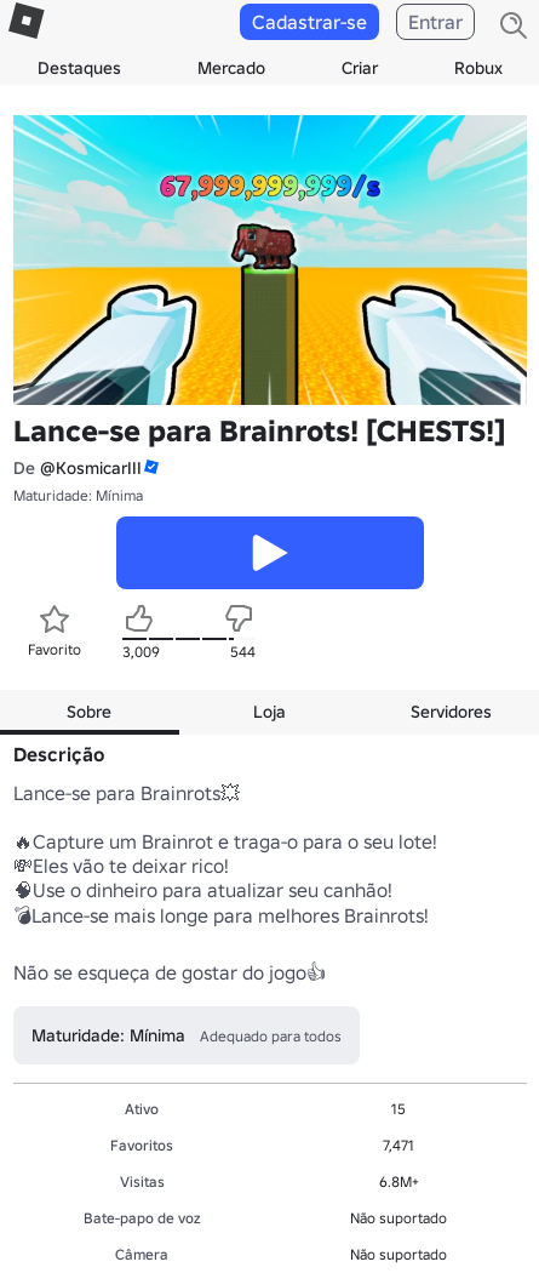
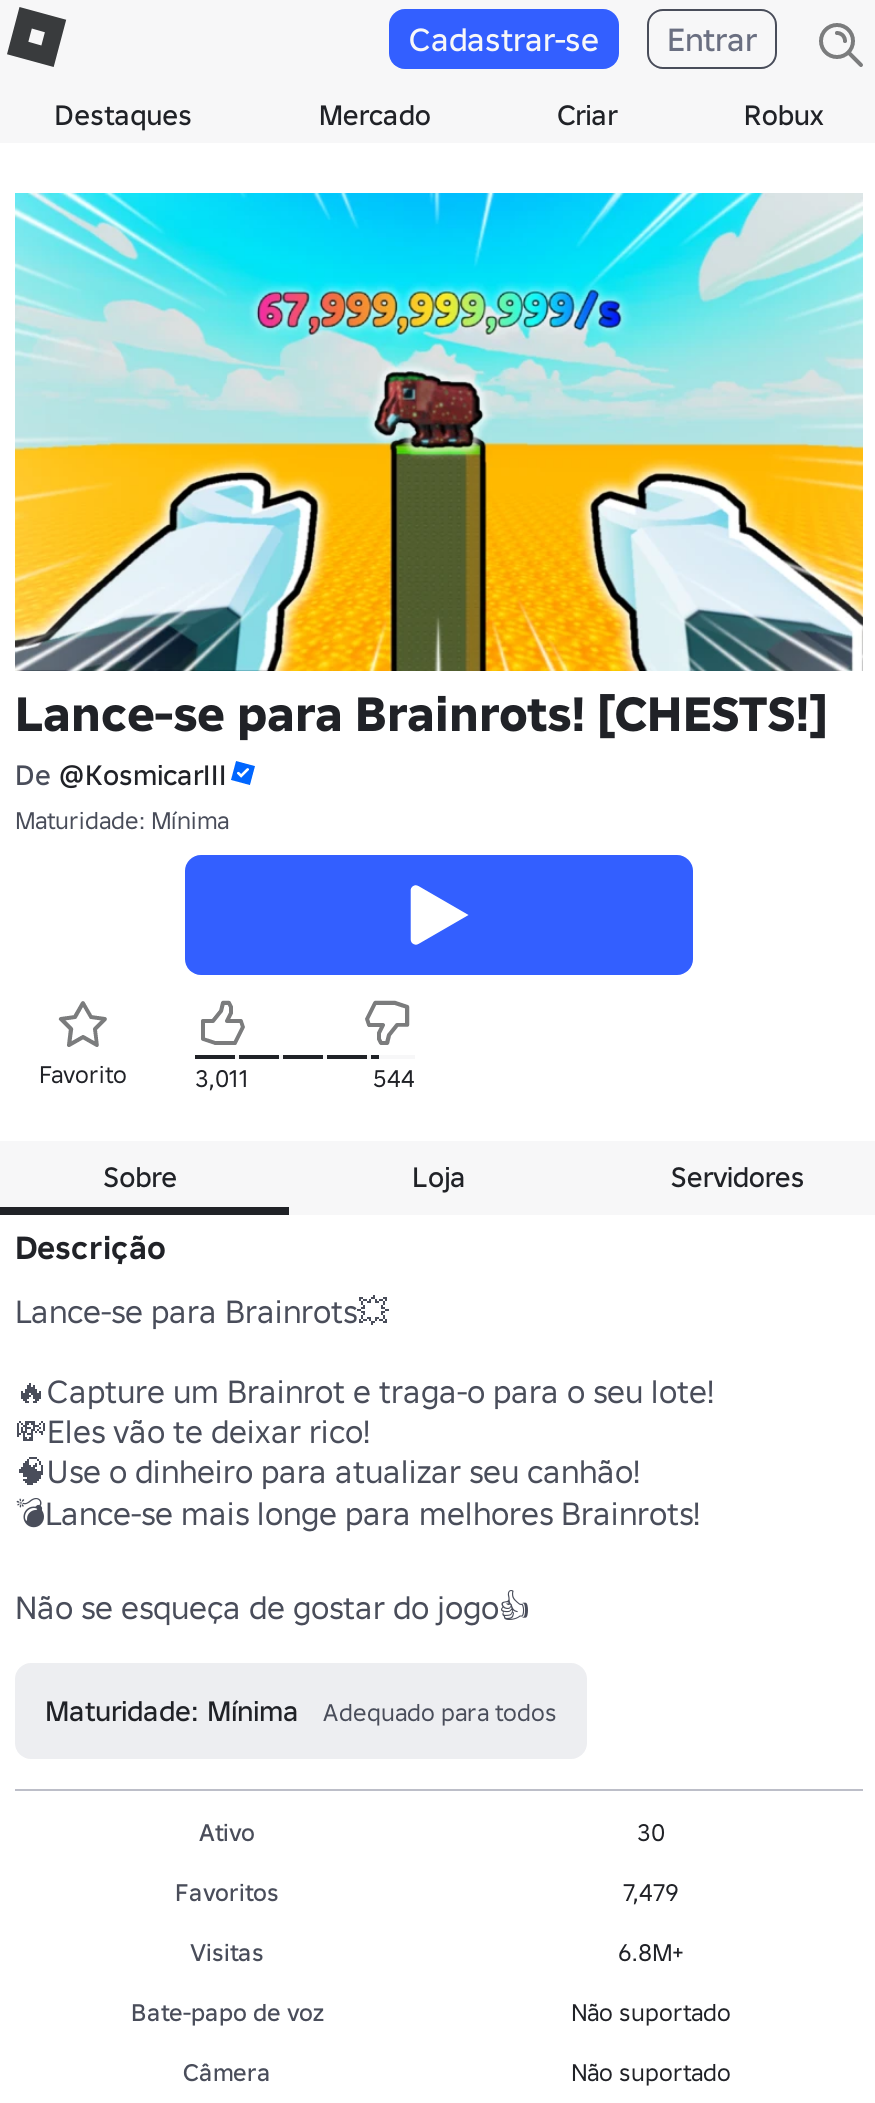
[122,642,160,660] 3,009 -> [195,1062,249,1092] 3,011
[391,1099,406,1117] 15 -> [637,1816,665,1846] 30
[383,1135,414,1154] 7,471 -> [623,1876,679,1906] 7,479

